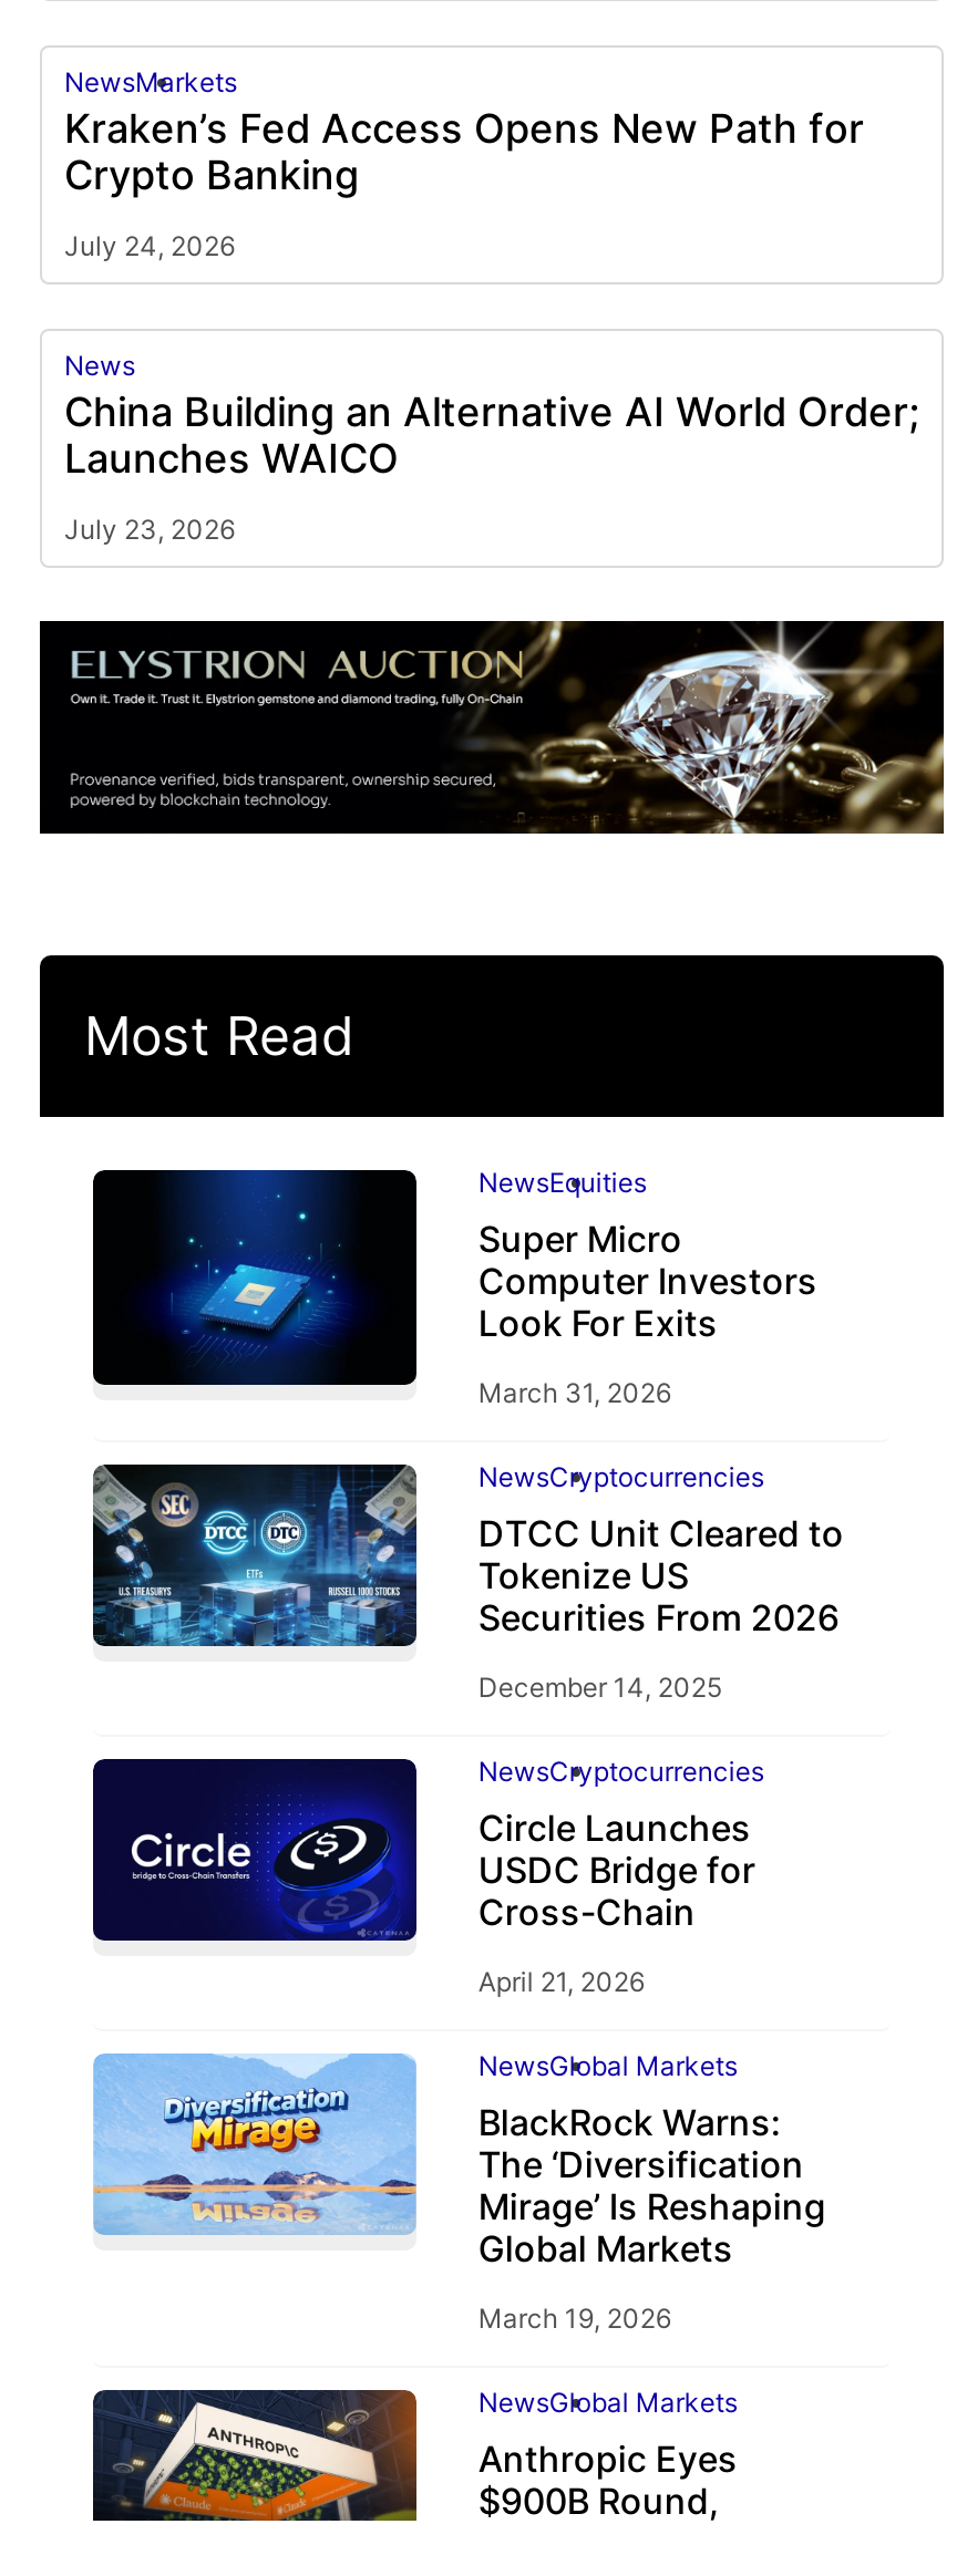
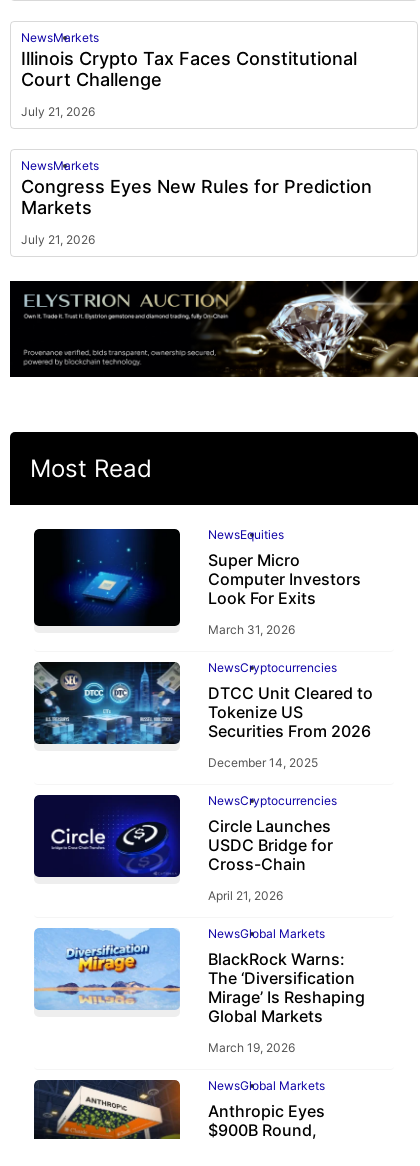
[64,106,864,199] Kraken’s Fed Access Opens New Path for | Crypto Banking -> [21,48,357,90] Illinois Crypto Tax Faces Constitutional | Court Challenge
[64,230,235,263] July 24, 2026 -> [21,104,95,119] July 21, 2026
[64,349,919,482] News | China Building an Alternative AI World Order; | Launches WAICO -> [21,158,372,218] NewsMarkets | Congress Eyes New Rules for Prediction | Markets
[64,513,235,546] July 23, 2026 -> [21,232,95,247] July 21, 2026

